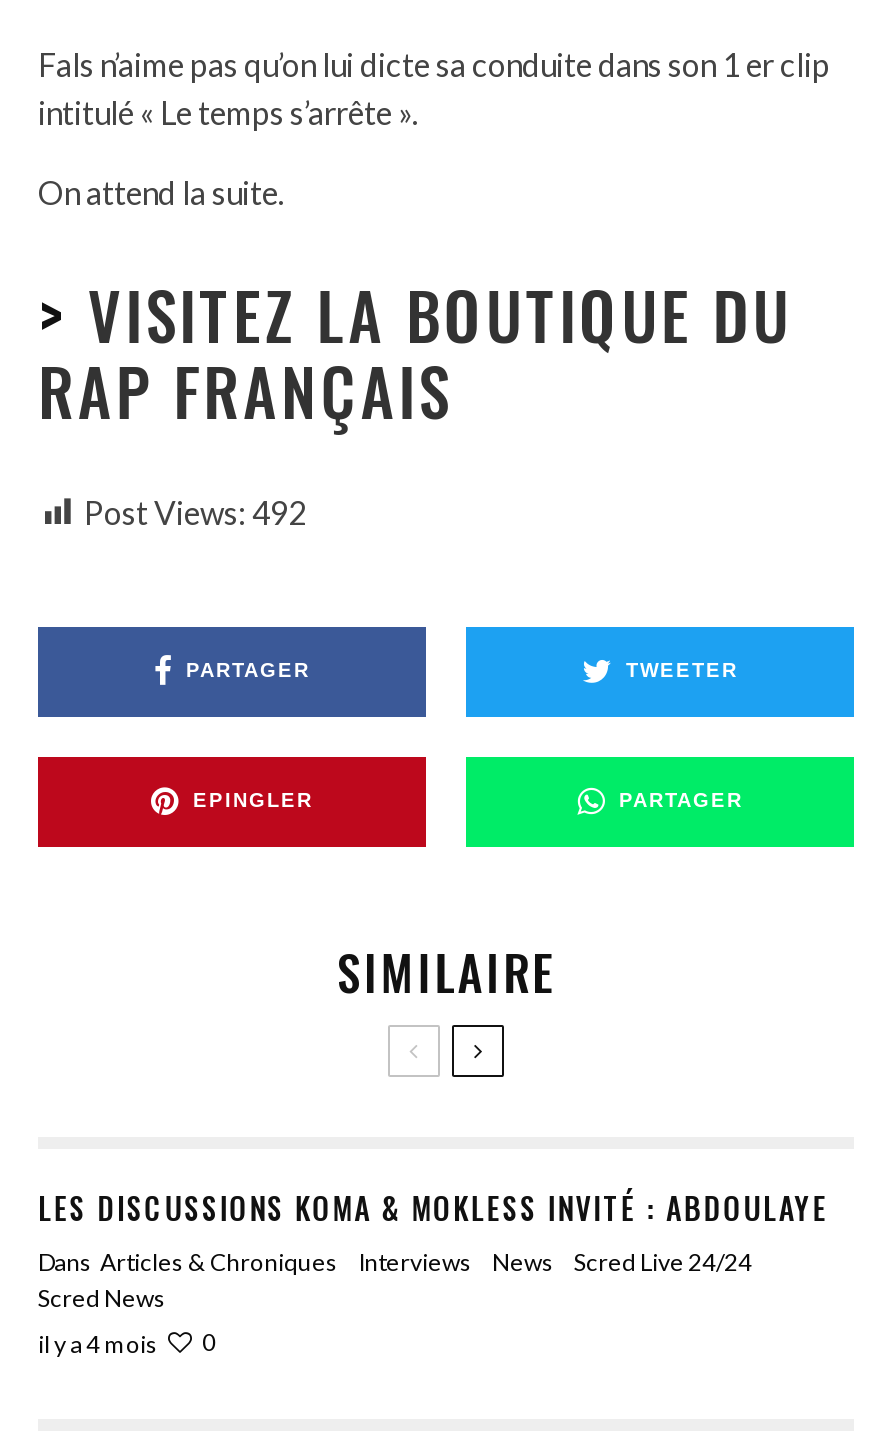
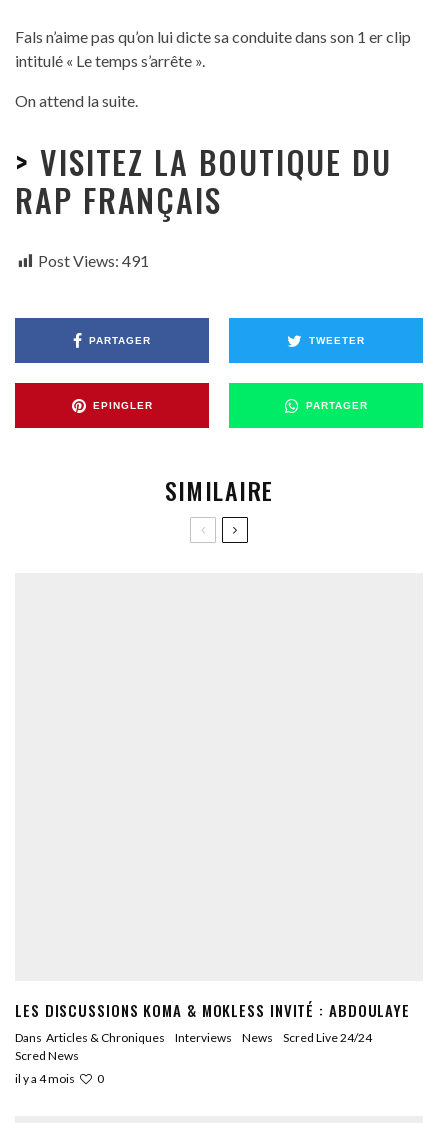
[84,492,306,530] Post Views: 492 -> [38,251,149,270] Post Views: 491

